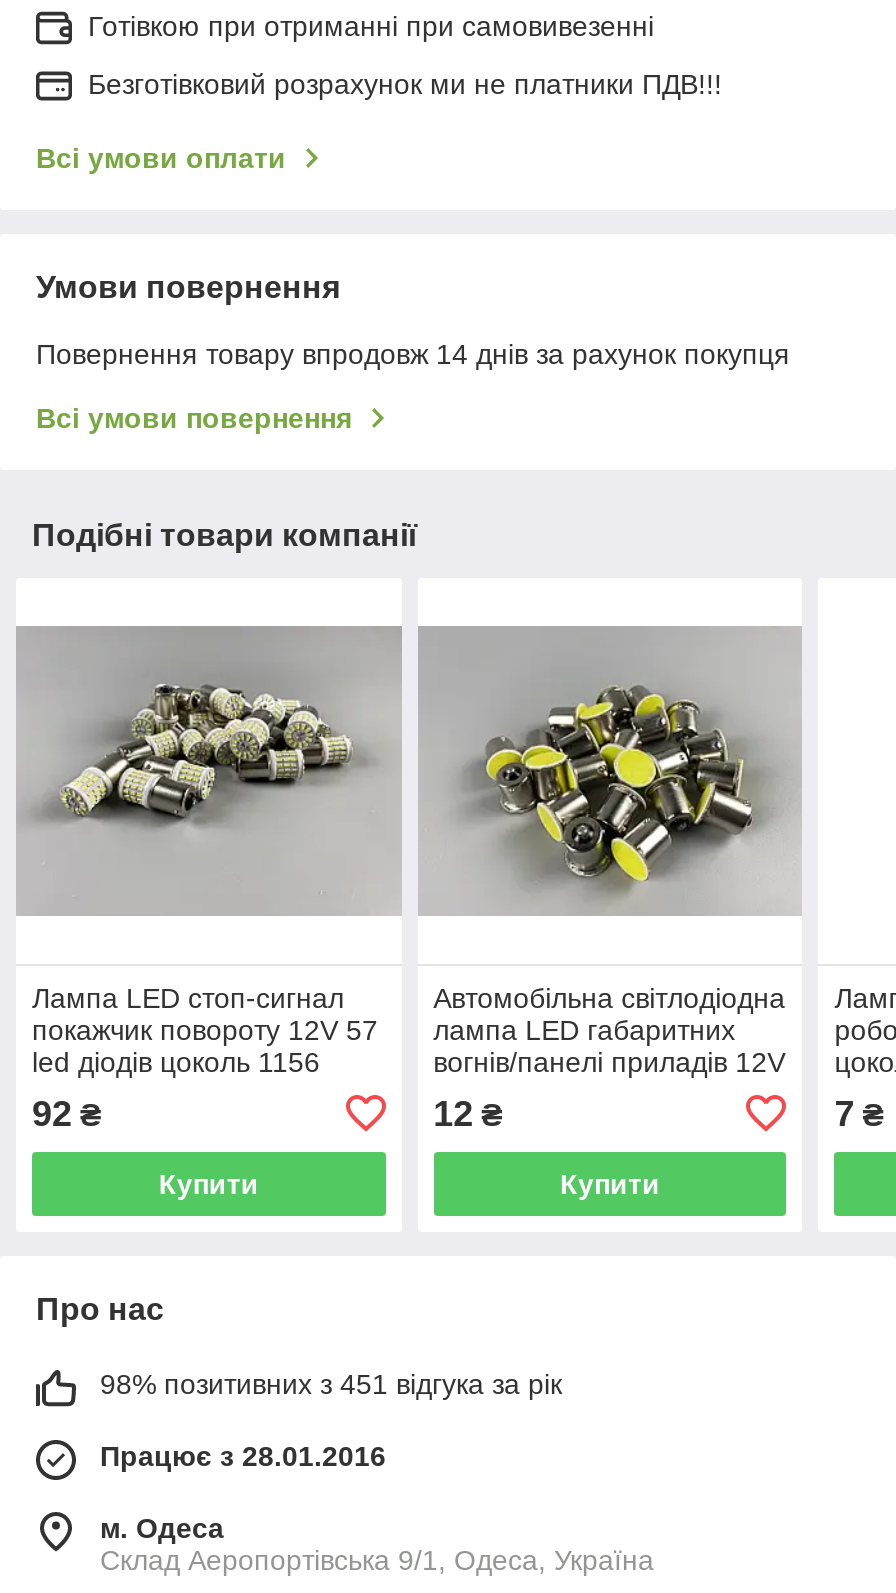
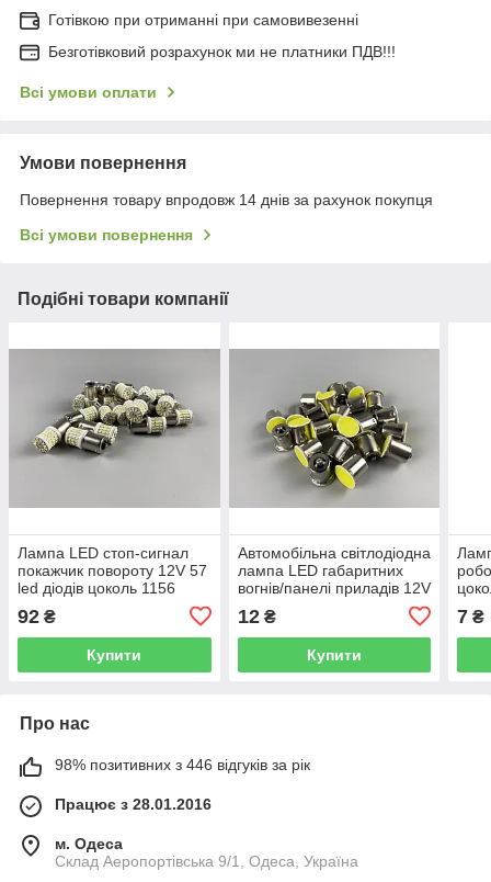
[100,1367,562,1399] 98% позитивних з 451 відгука за рік -> [55,756,310,773] 98% позитивних з 446 відгуків за рік

